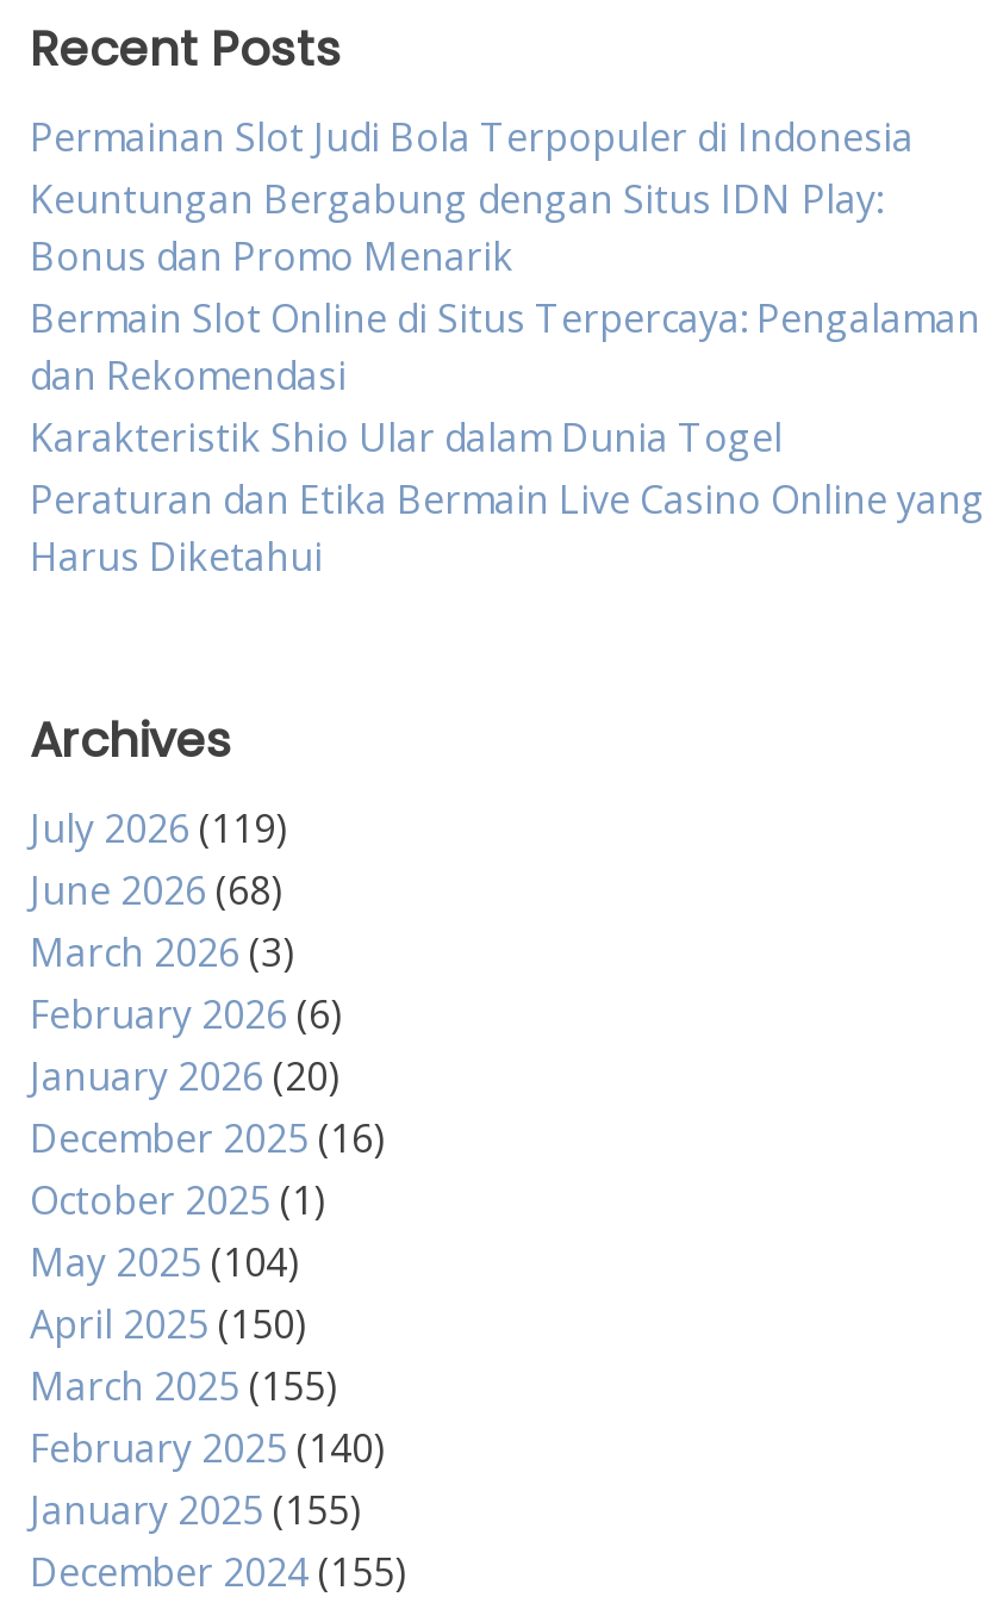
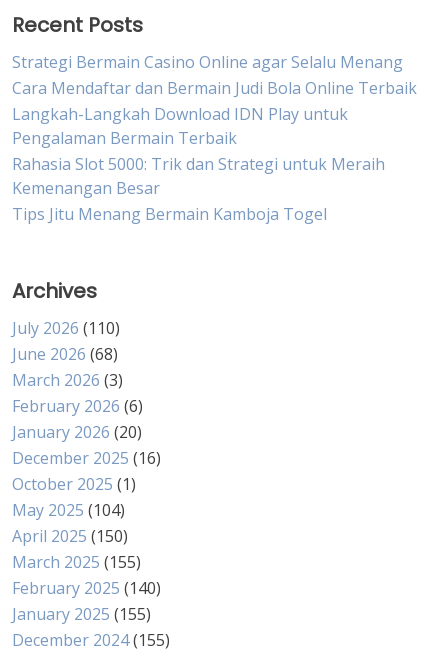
[30,111,985,583] Permainan Slot Judi Bola Terpopuler di Indonesia | Keuntungan Bergabung dengan Situs IDN Play: | Bonus dan Promo Menarik | Bermain Slot Online di Situs Terpercaya: Pengalaman | dan Rekomendasi | Karakteristik Shio Ular dalam Dunia Togel | Peraturan dan Etika Bermain Live Casino Online yang | Harus Diketahui -> [12,51,417,225] Strategi Bermain Casino Online agar Selalu Menang | Cara Mendaftar dan Bermain Judi Bola Online Terbaik | Langkah-Langkah Download IDN Play untuk | Pengalaman Bermain Terbaik | Rahasia Slot 5000: Trik dan Strategi untuk Meraih | Kemenangan Besar | Tips Jitu Menang Bermain Kamboja Togel
[30,802,287,855] July 2026 (119) -> [12,317,120,339] July 2026 (110)

